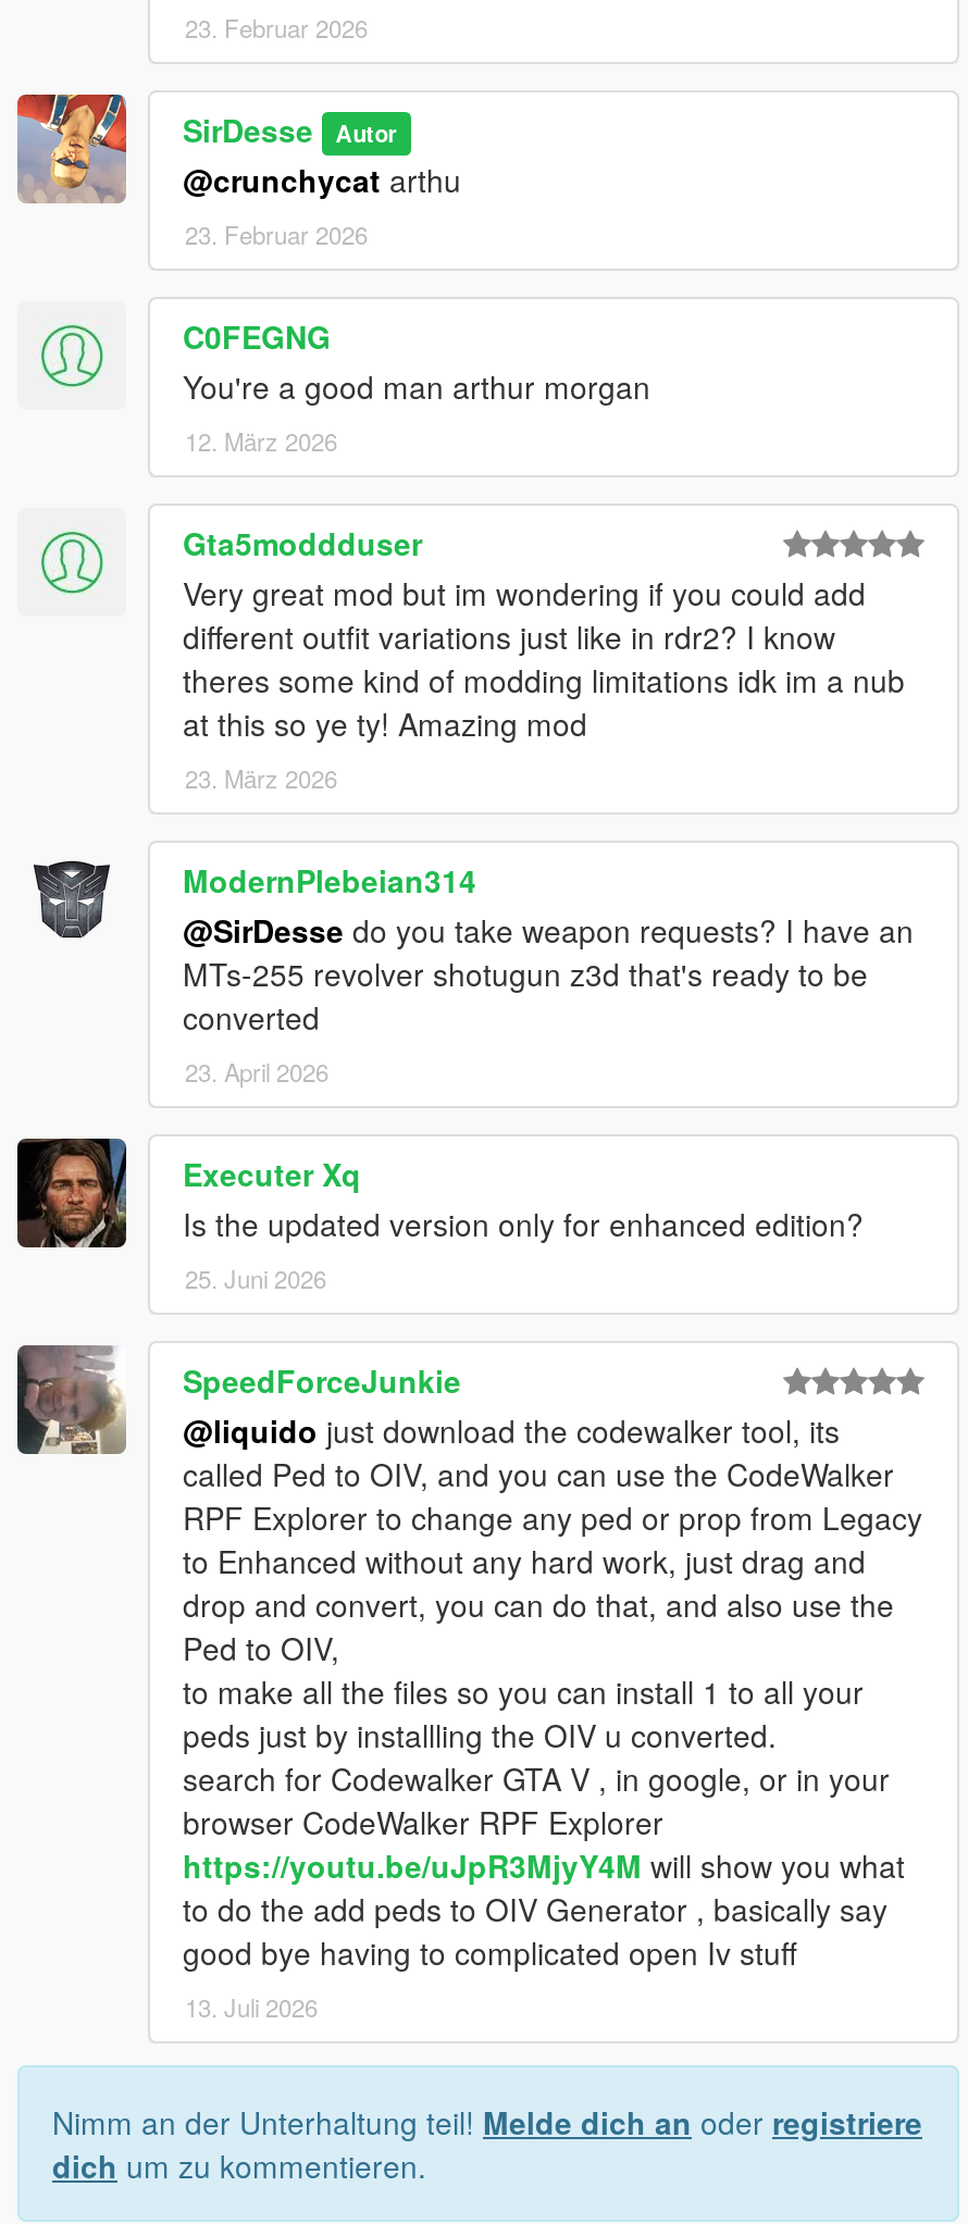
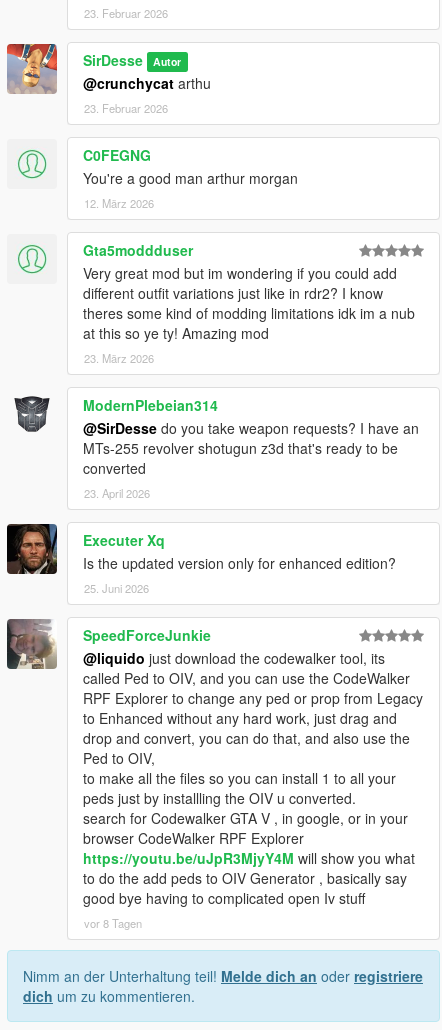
[185,1989,318,2023] 13. Juli 2026 -> [84,915,142,931] vor 8 Tagen

